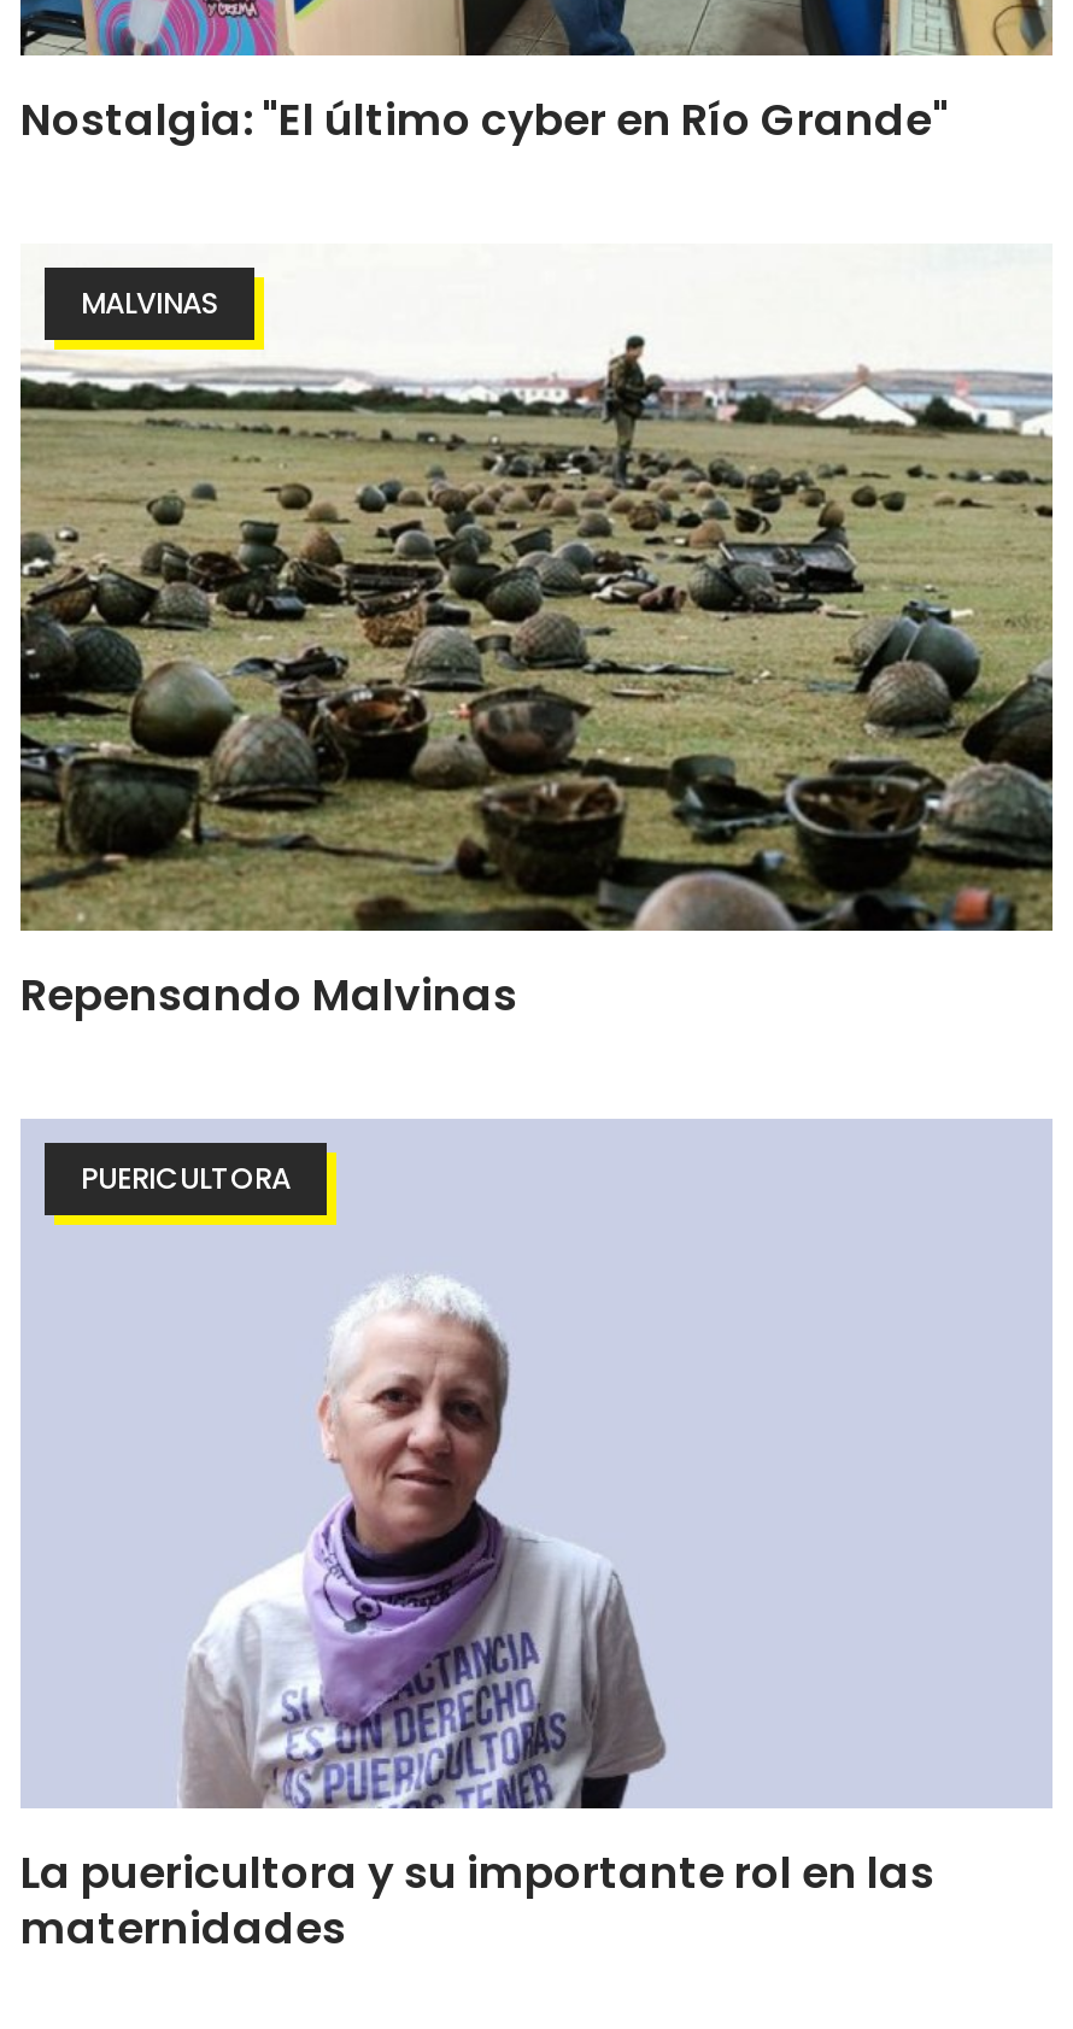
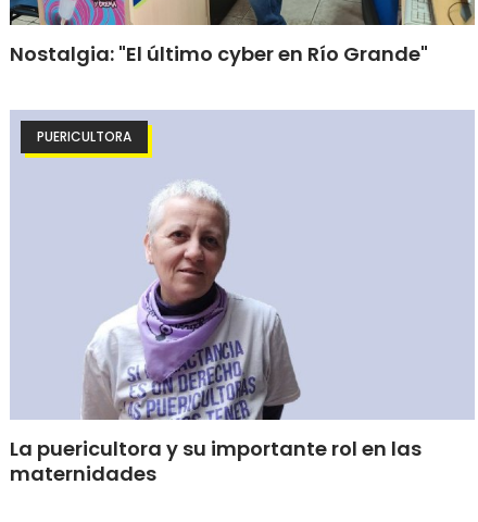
[18,246,1053,933] [image] | MALVINAS -> none
[20,965,517,1025] Repensando Malvinas -> none

